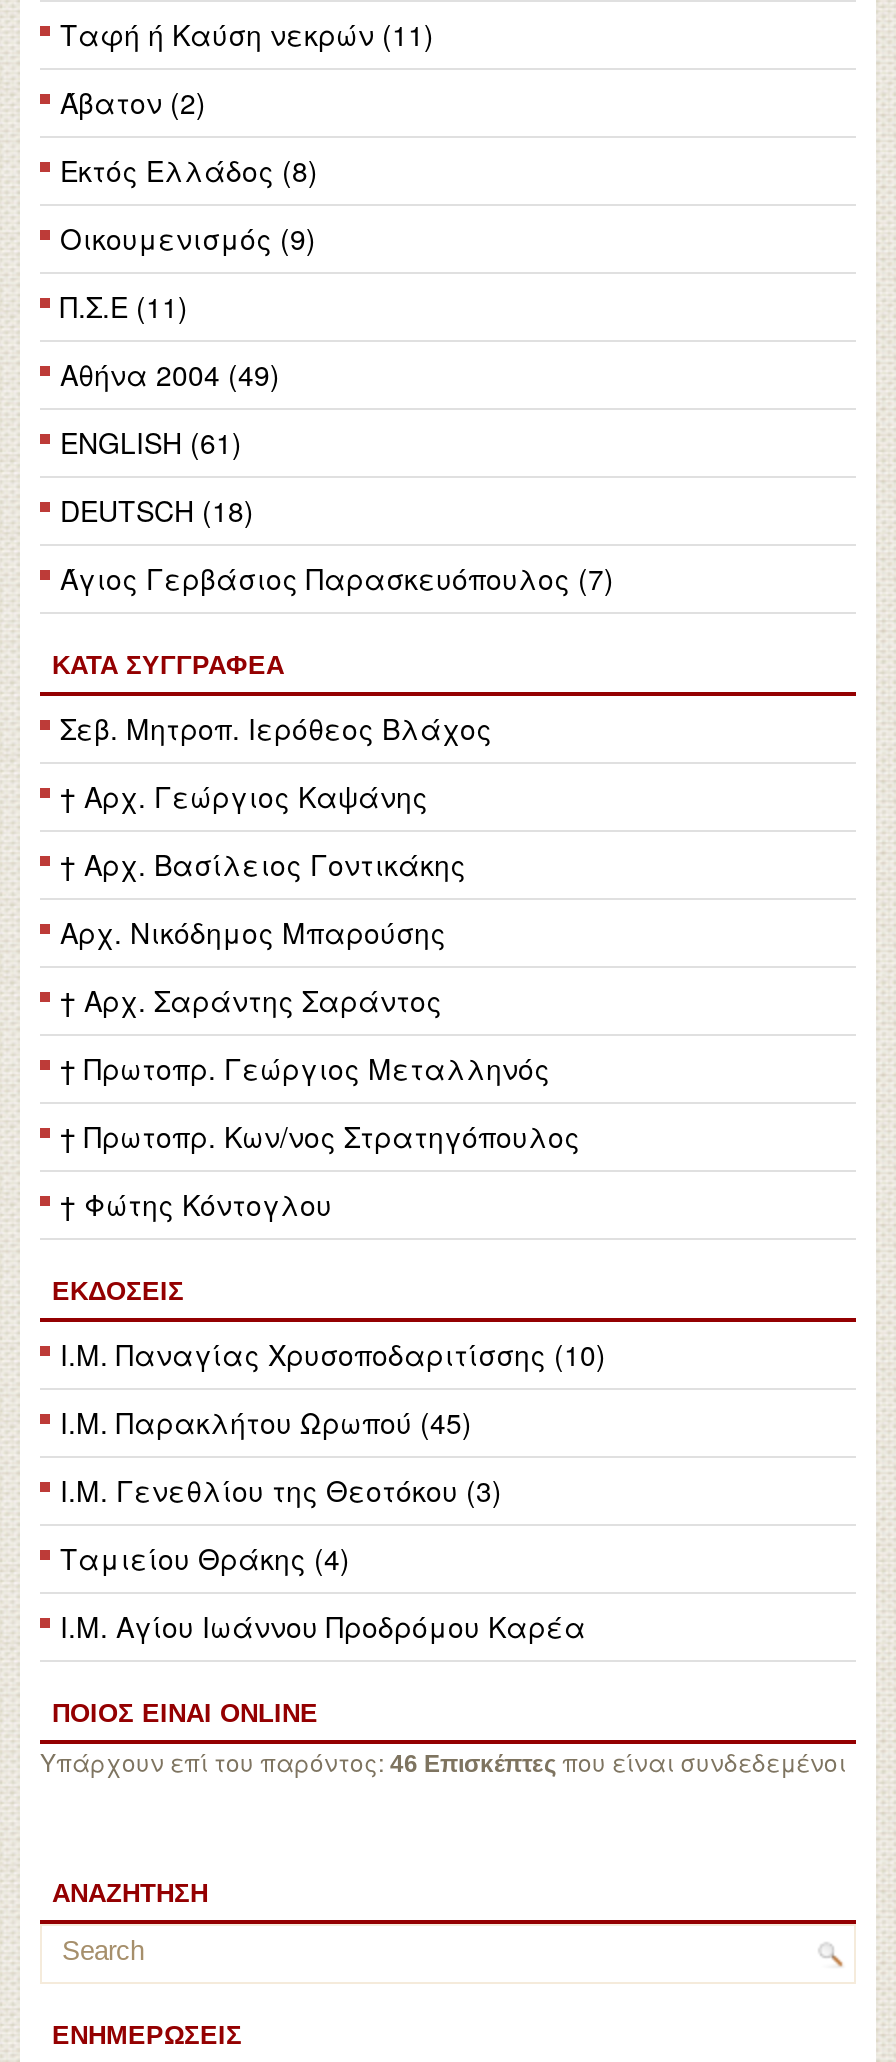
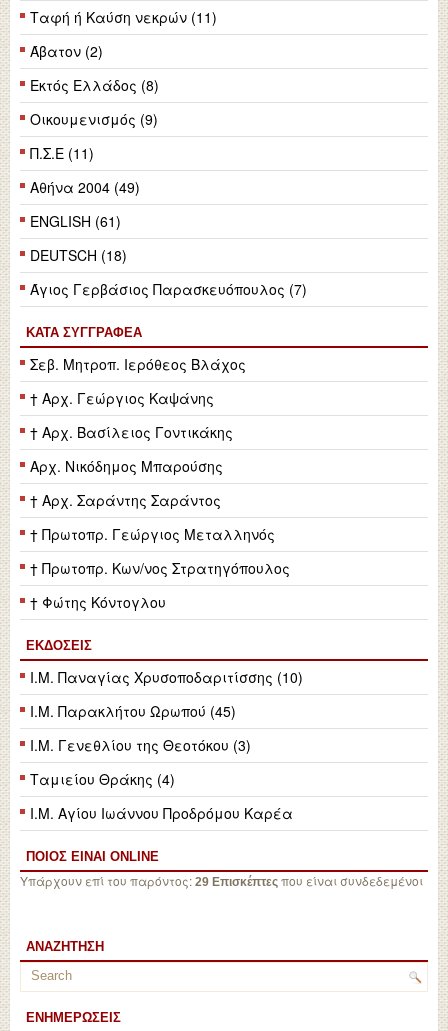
[40,1744,846,1778] Υπάρχουν επί του παρόντος:46 Επισκέπτεςπου είναι συνδεδεμένοι -> [20,872,423,889] Υπάρχουν επί του παρόντος:29 Επισκέπτεςπου είναι συνδεδεμένοι

